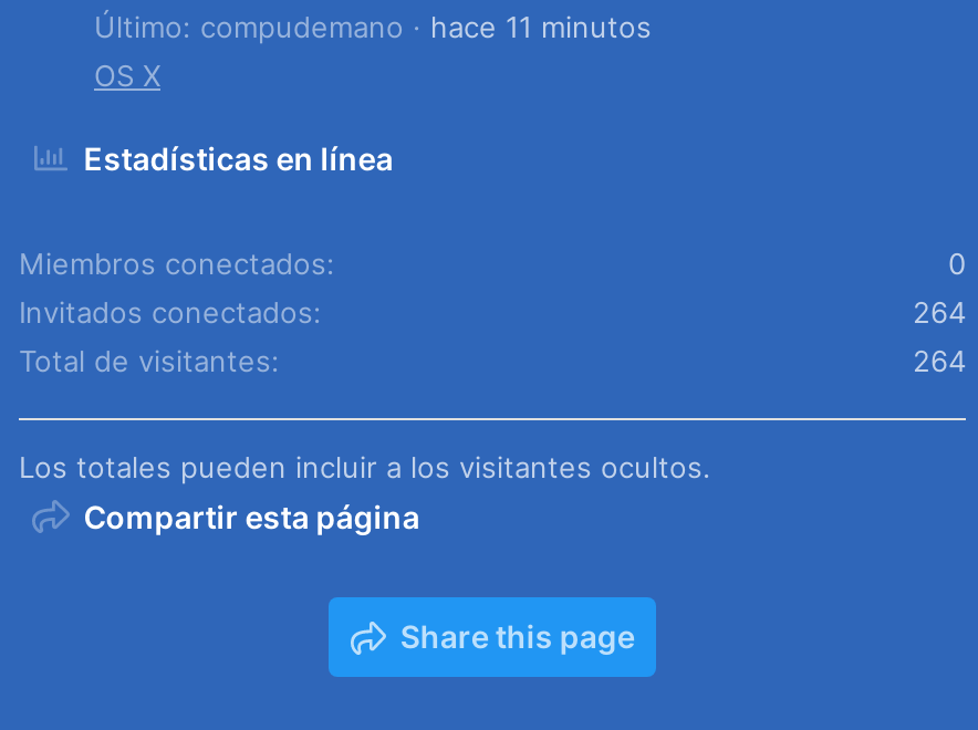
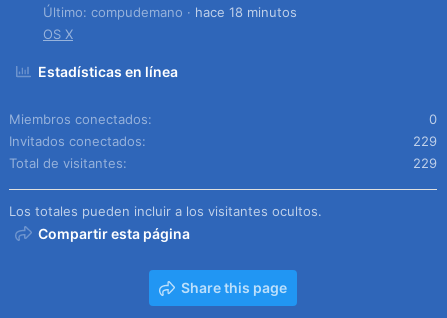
[94,10,652,45] Último: compudemano hace 11 minutos -> [43,4,297,20] Último: compudemano hace 18 minutos
[913,295,966,330] 264 -> [413,133,437,149] 229
[913,344,966,379] 264 -> [413,155,437,171] 229

